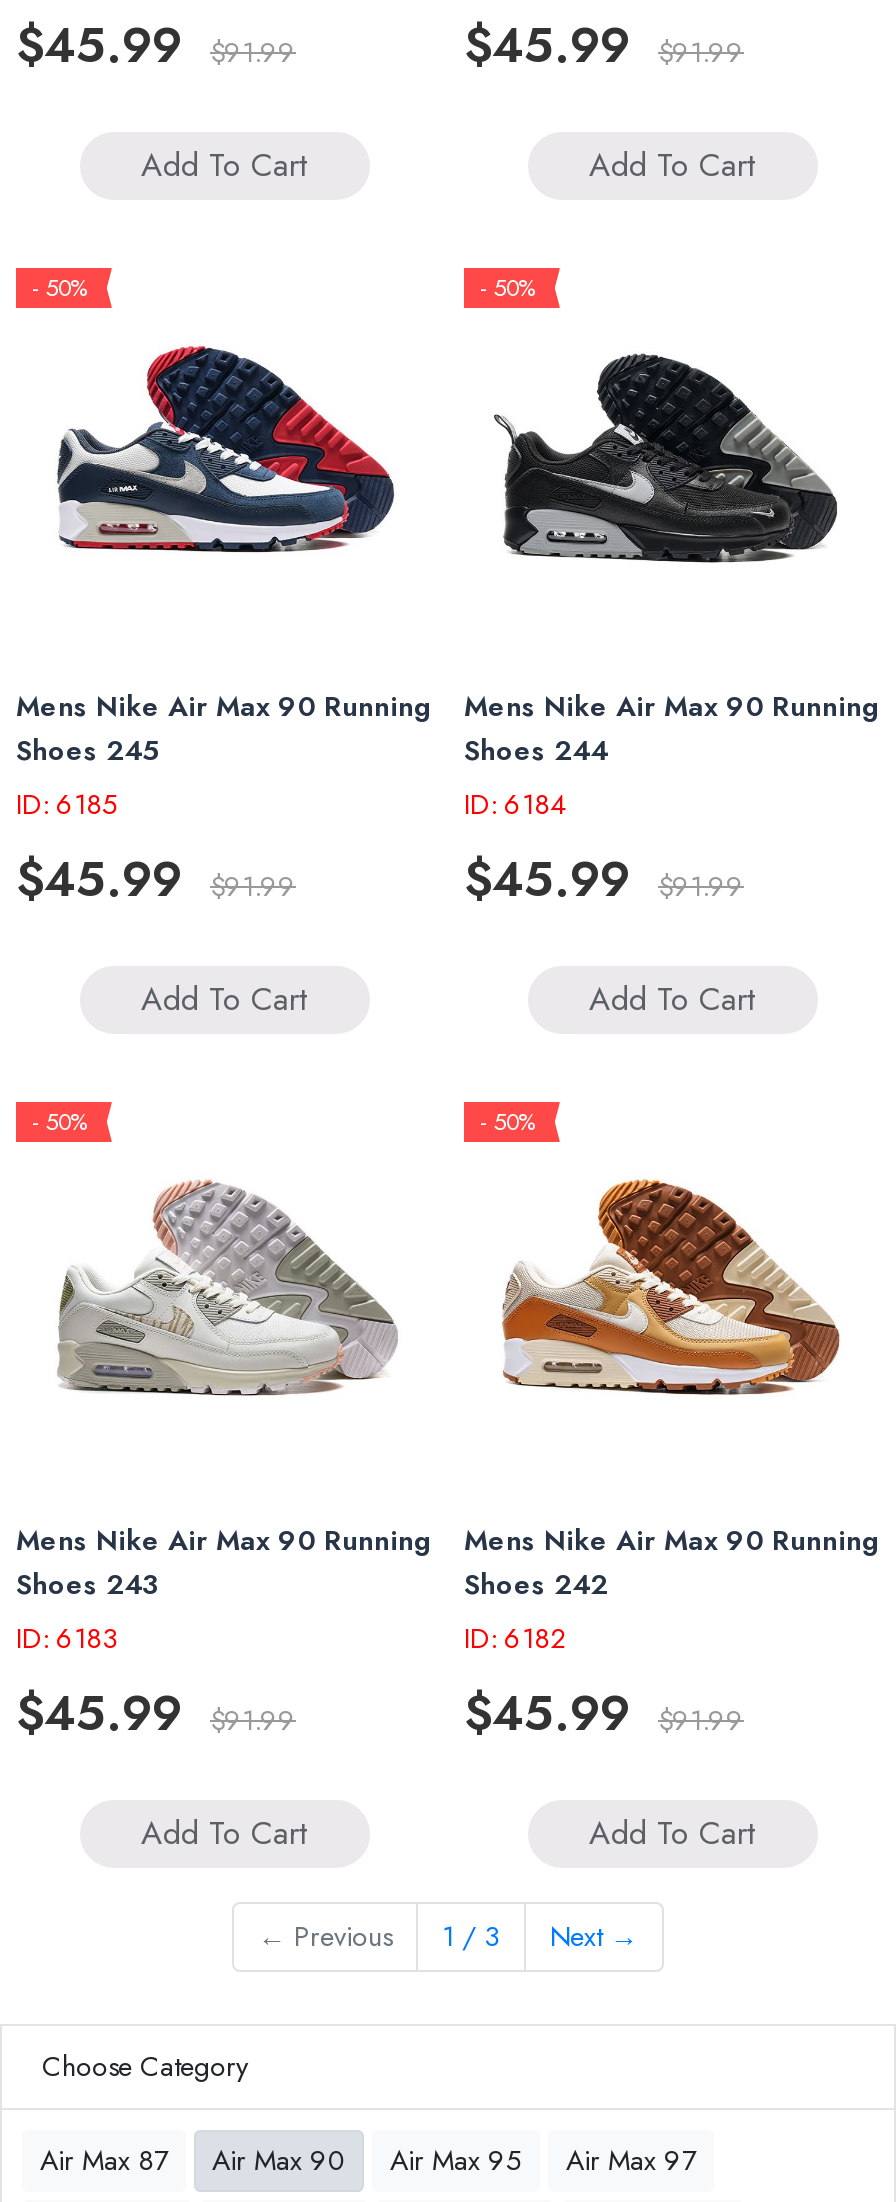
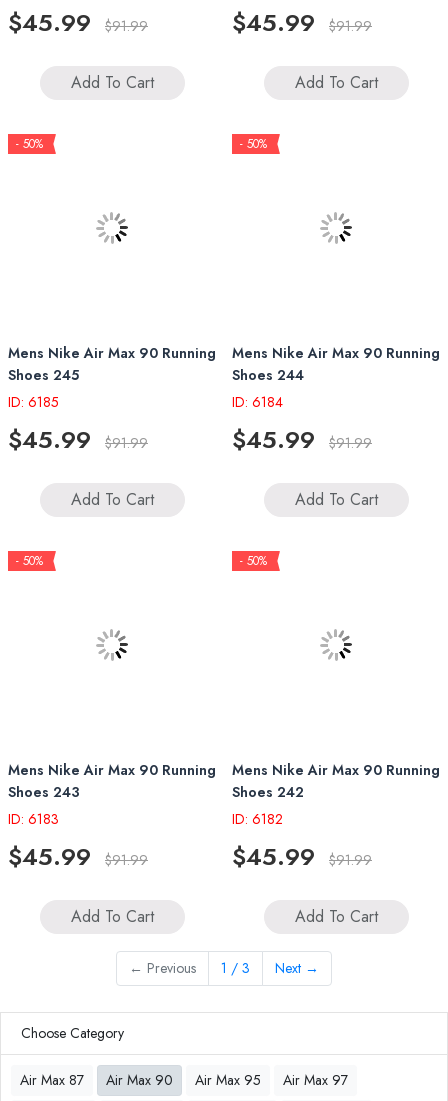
[56,344,396,554] [image] -> none
[492,352,840,564] [image] -> none
[56,1178,398,1398] [image] -> none
[500,1178,842,1398] [image] -> none

